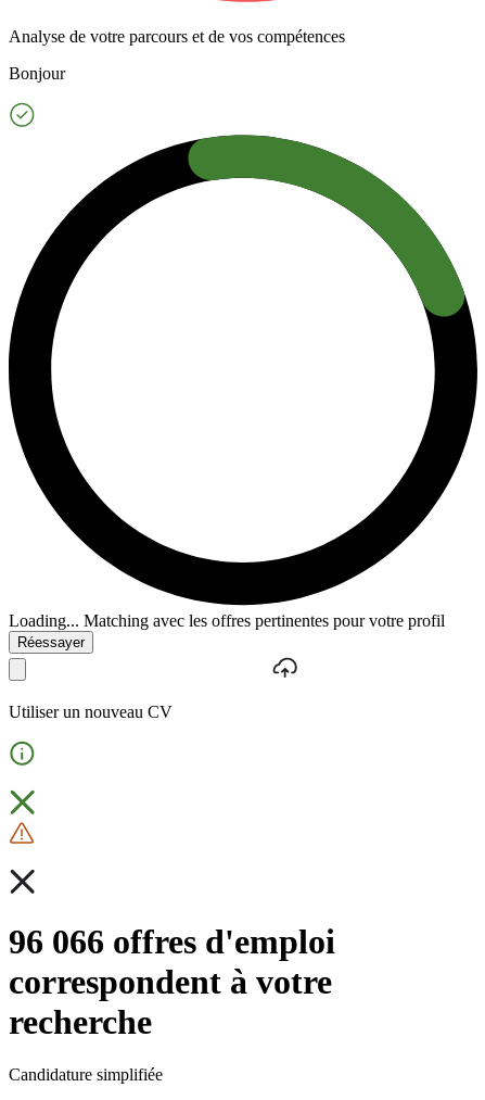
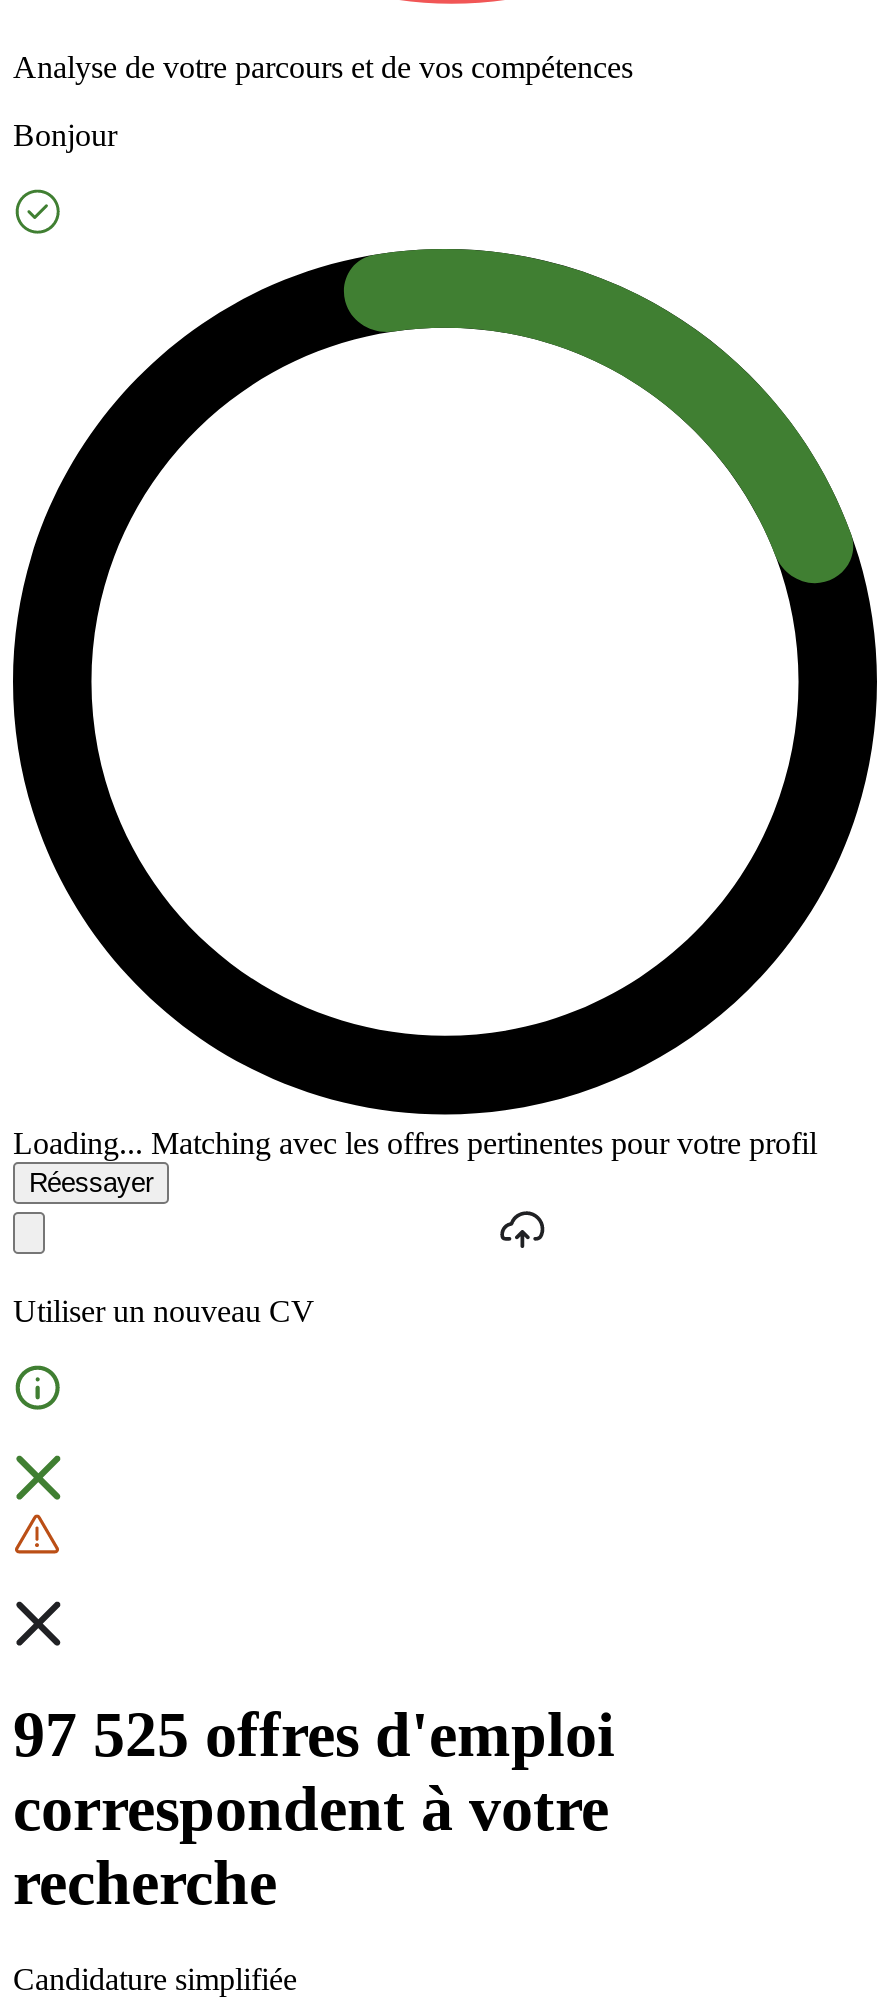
[9,922,335,961] 96 066 offres d'emploi -> [13,1698,615,1770] 97 525 offres d'emploi

